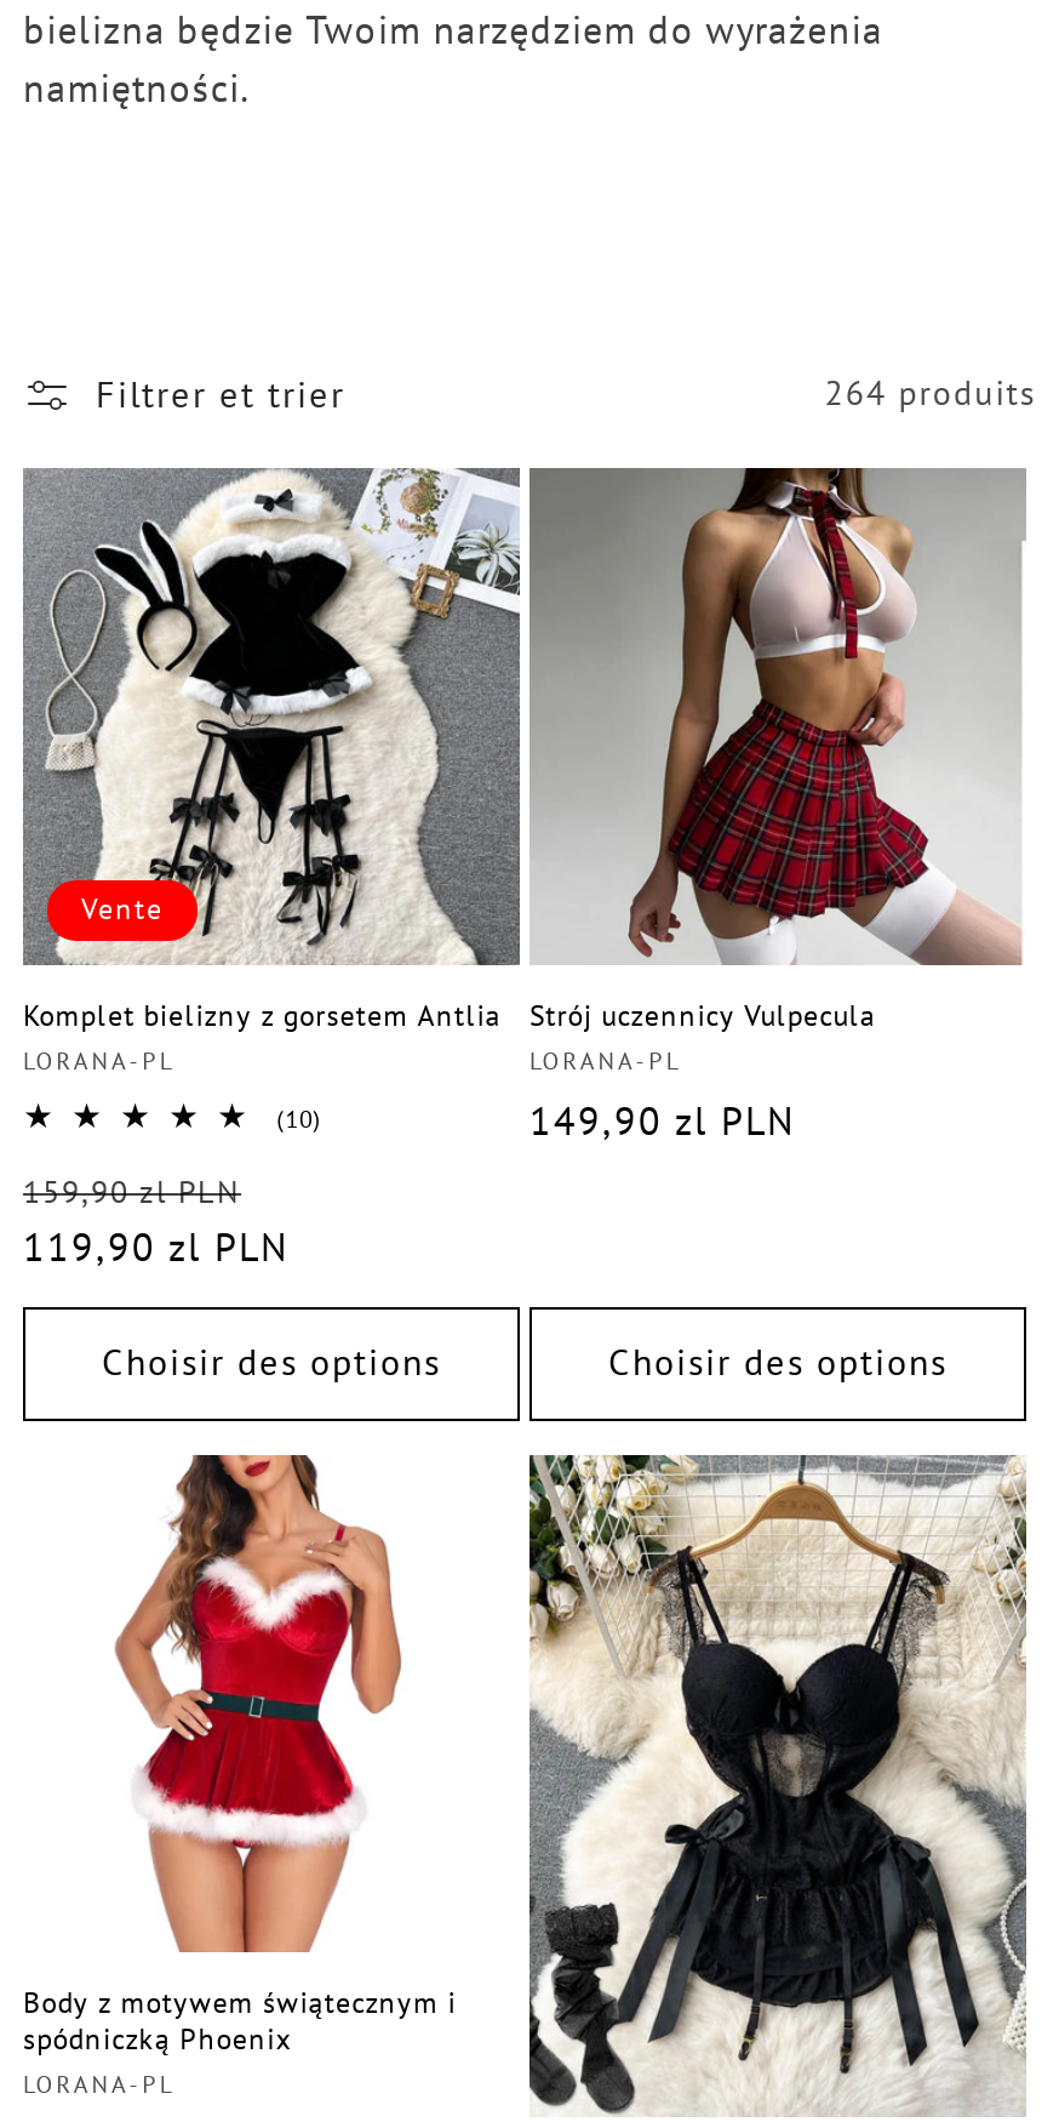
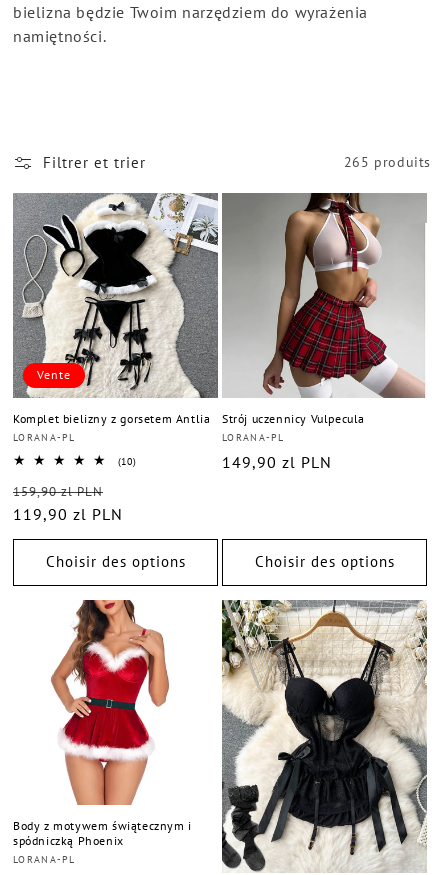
[825,372,1036,416] 264 produits -> [344,153,431,171] 265 produits

